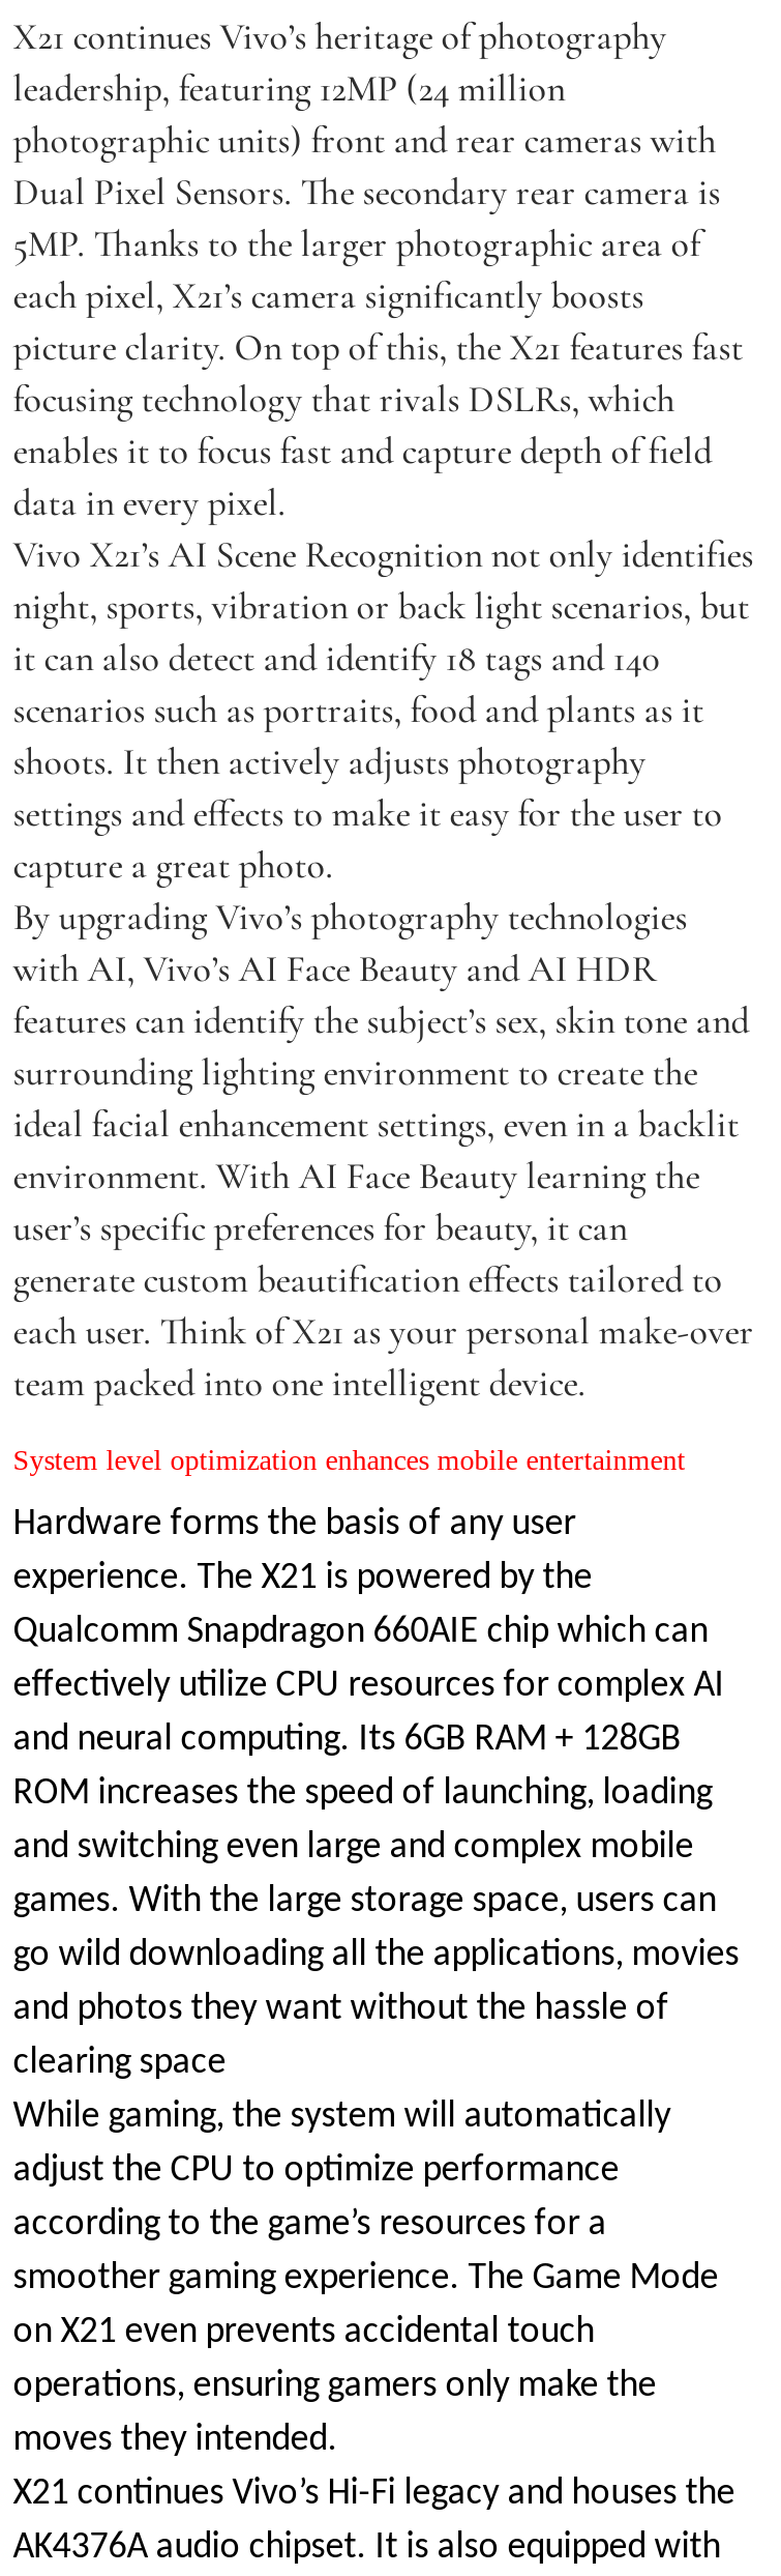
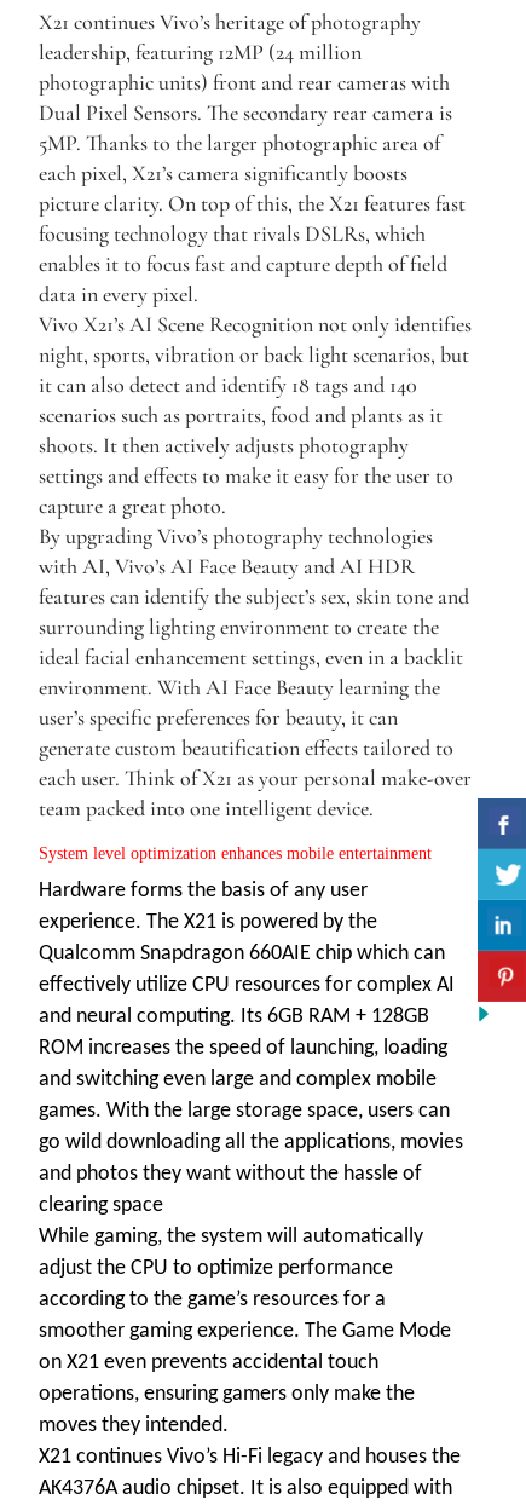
none -> [476,797,522,1022] [image]

